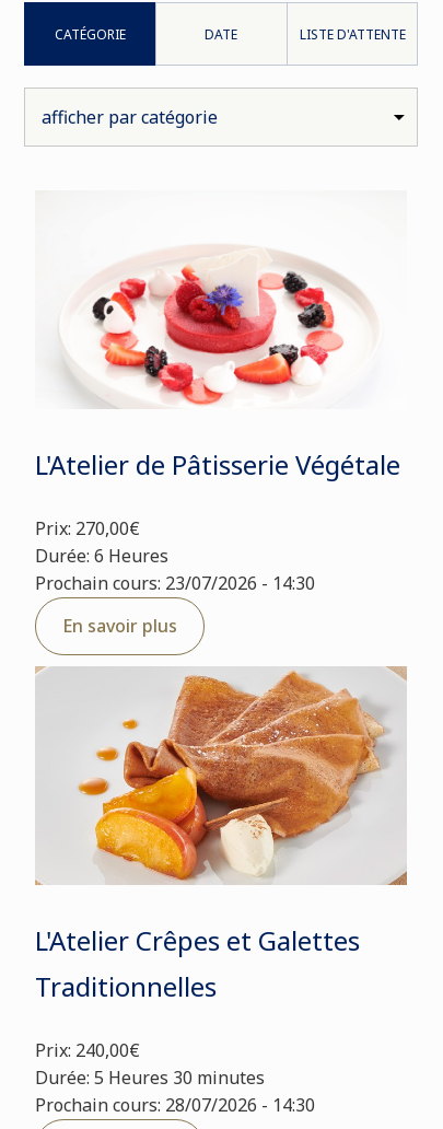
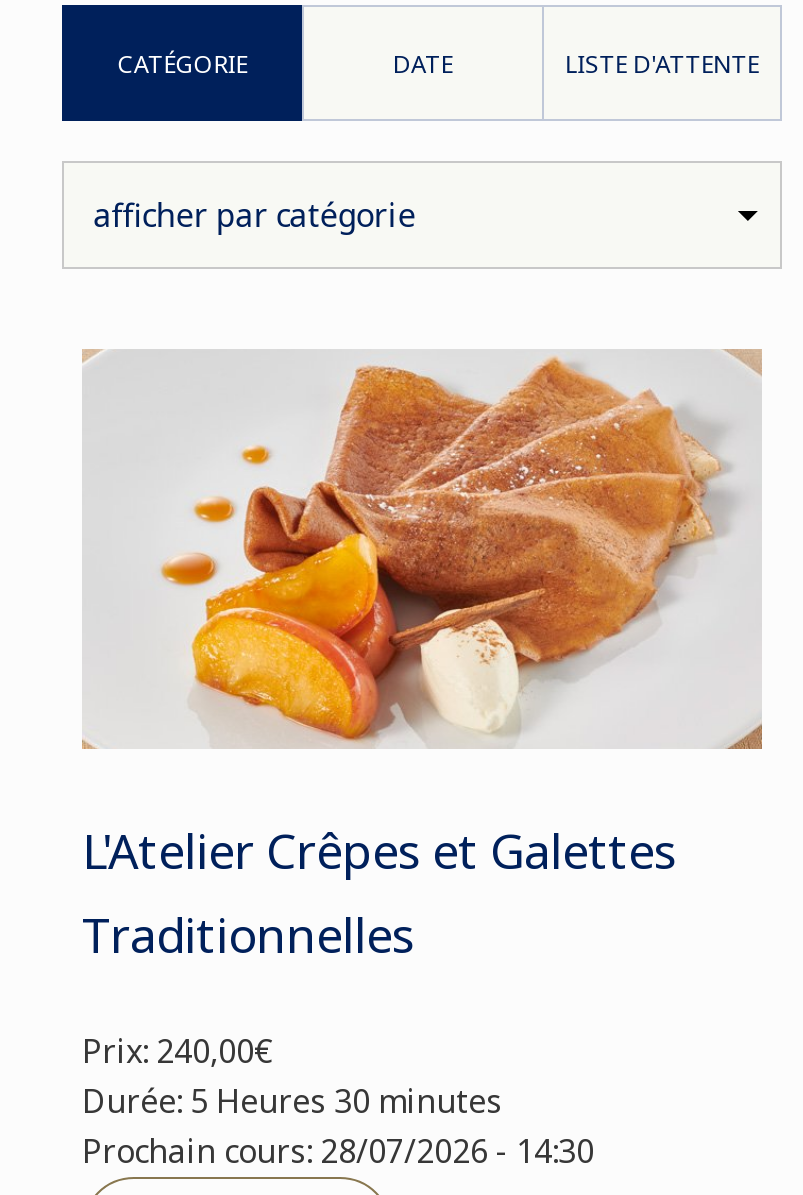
[35,246,400,638] [image] | L'Atelier de Pâtisserie Végétale | Prix: 270,00€ | Durée: 6 Heures | Prochain cours: 23/07/2026 - 14:30 | En savoir plus -> none

